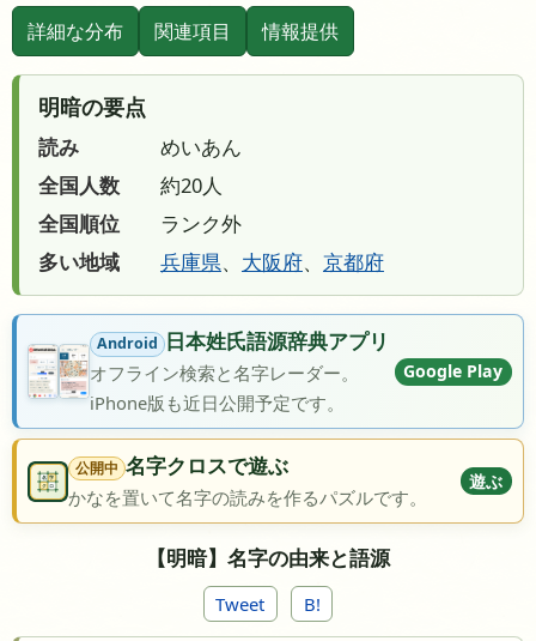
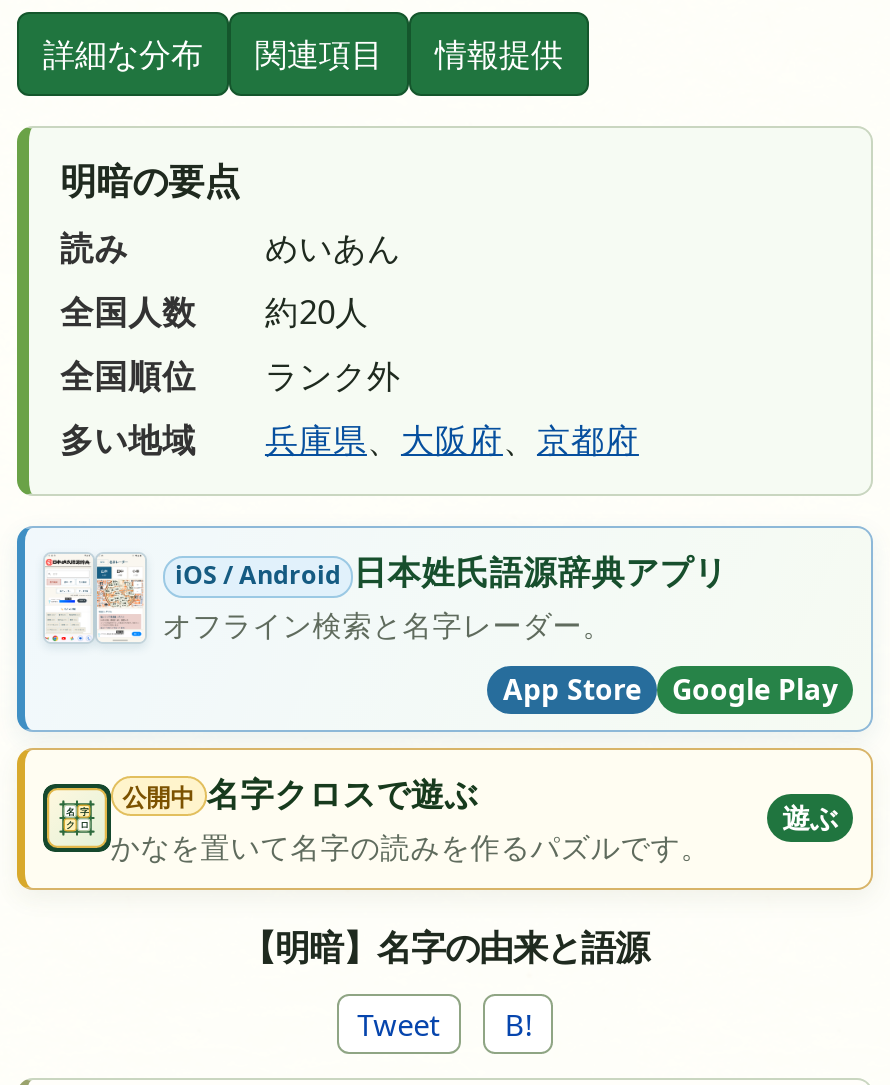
[29,327,389,398] [image] | Android 日本姓氏語源辞典アプリ -> [43,549,728,656] [image] | iOS / Android 日本姓氏語源辞典アプリ
moved [404,360,503,383] -> [672,670,838,708]: Google Play
[89,391,344,415] iPhone版も近日公開予定です。 -> [503,670,641,708] App Store

